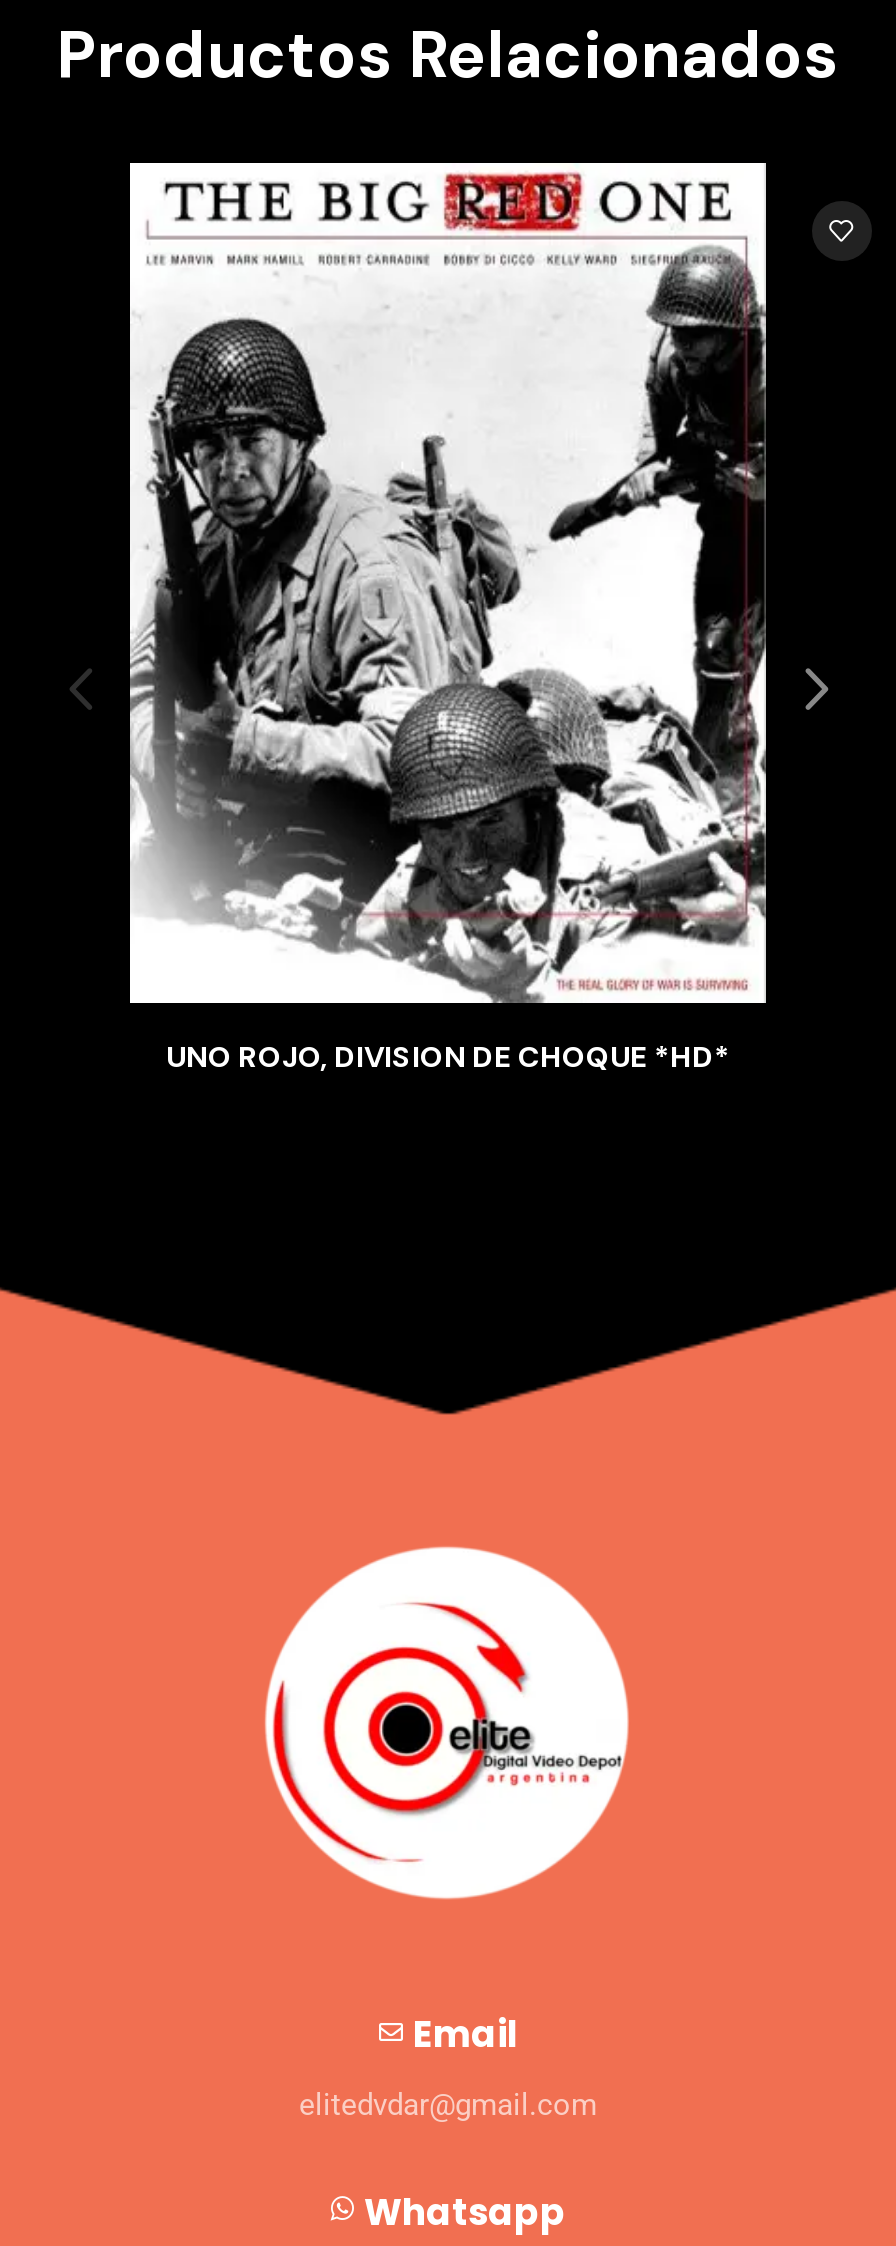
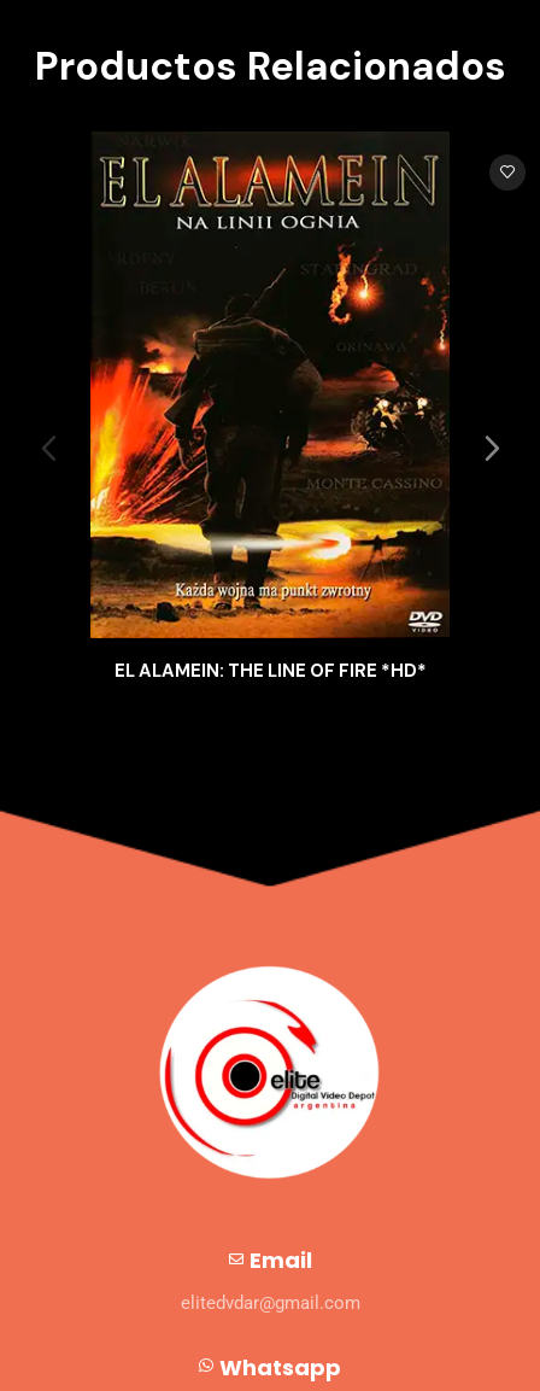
[128,161,768,1076] [image] | UNO ROJO, DIVISION DE CHOQUE *HD* -> [78,131,462,682] [image] | EL ALAMEIN: THE LINE OF FIRE *HD*

